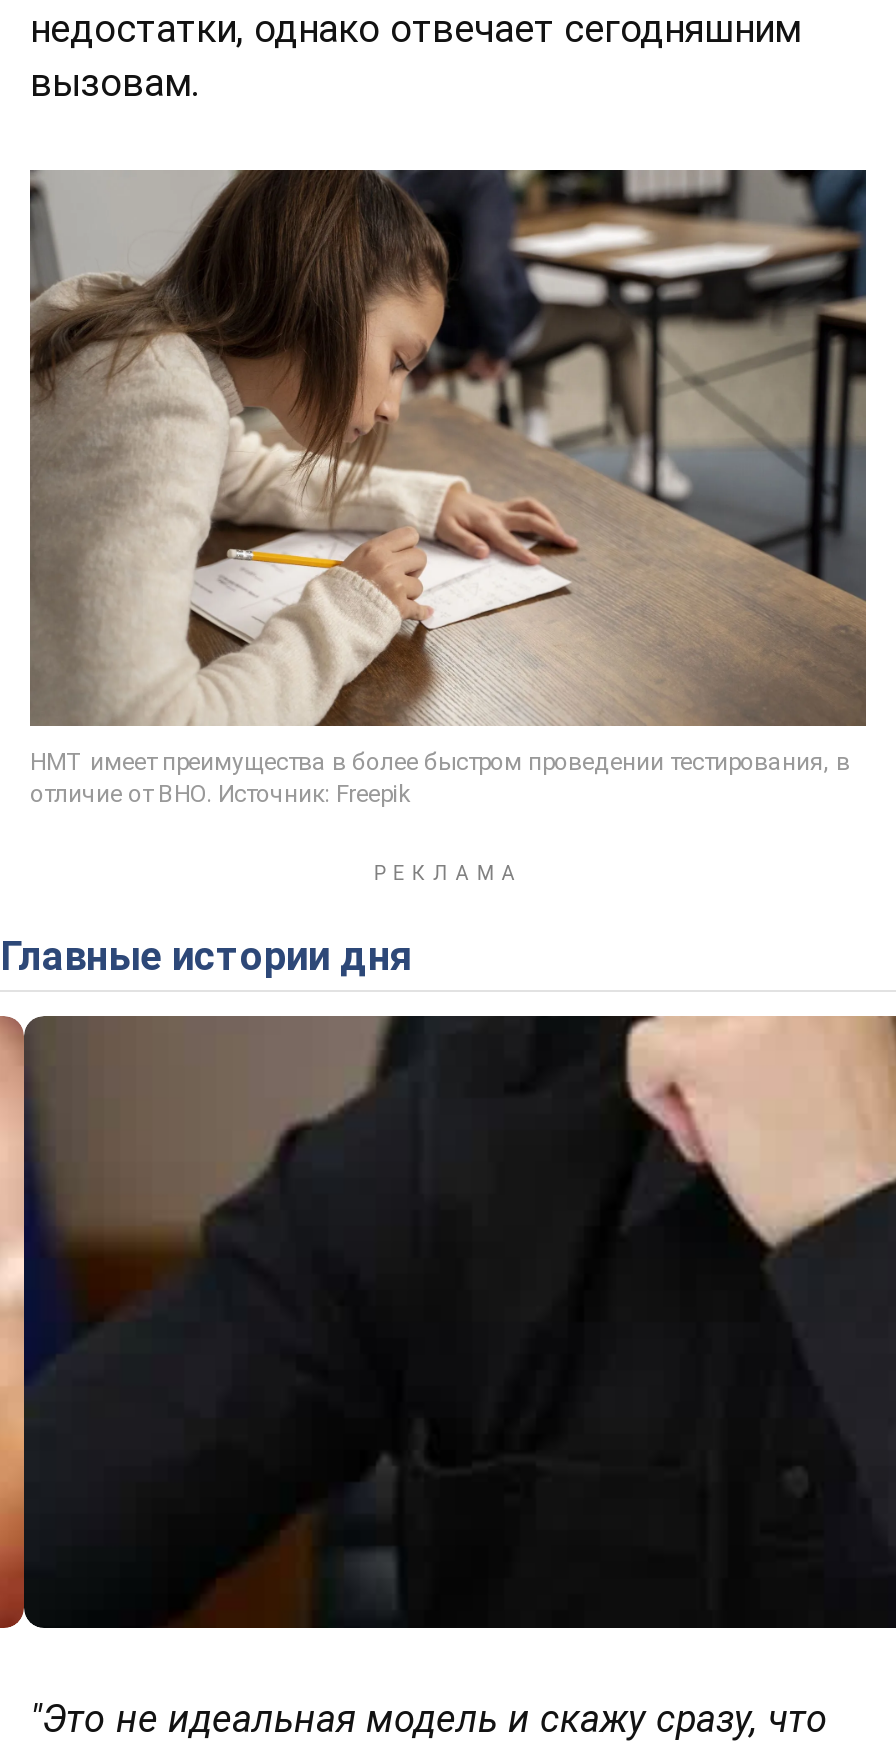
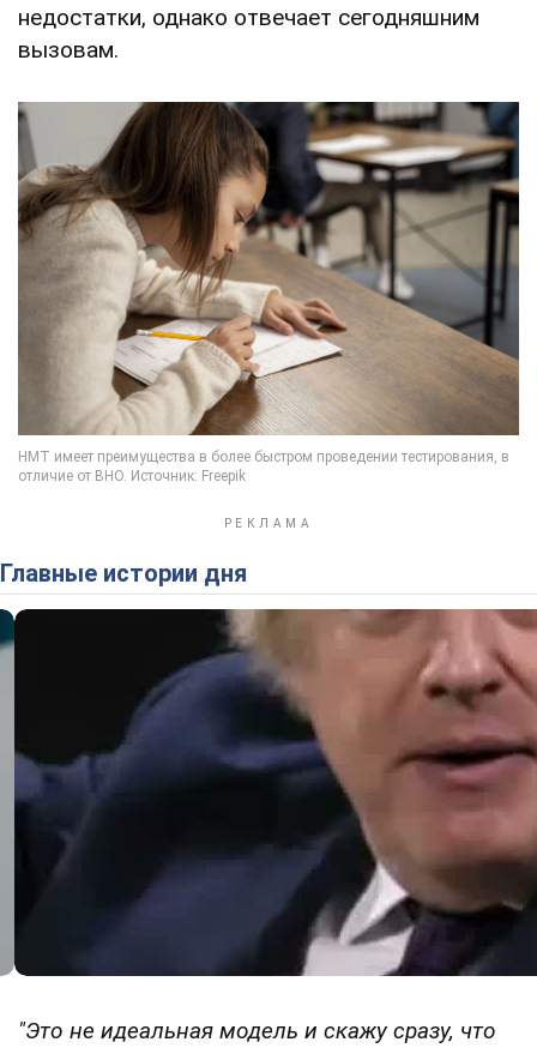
[6,1014,890,1630] [image] -> [4,608,533,977] [image]

